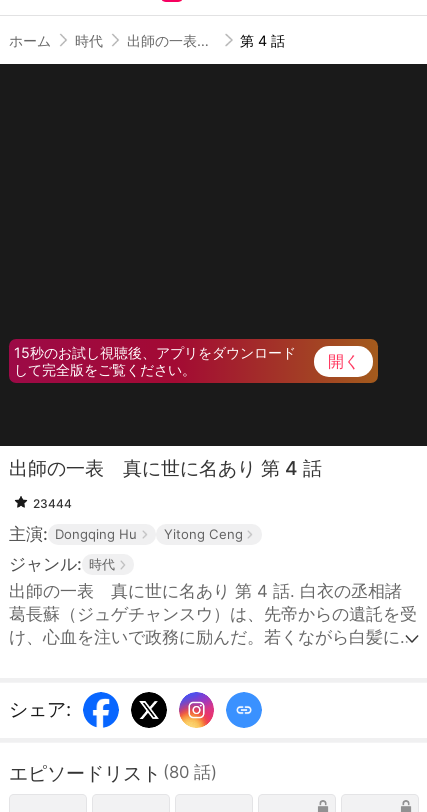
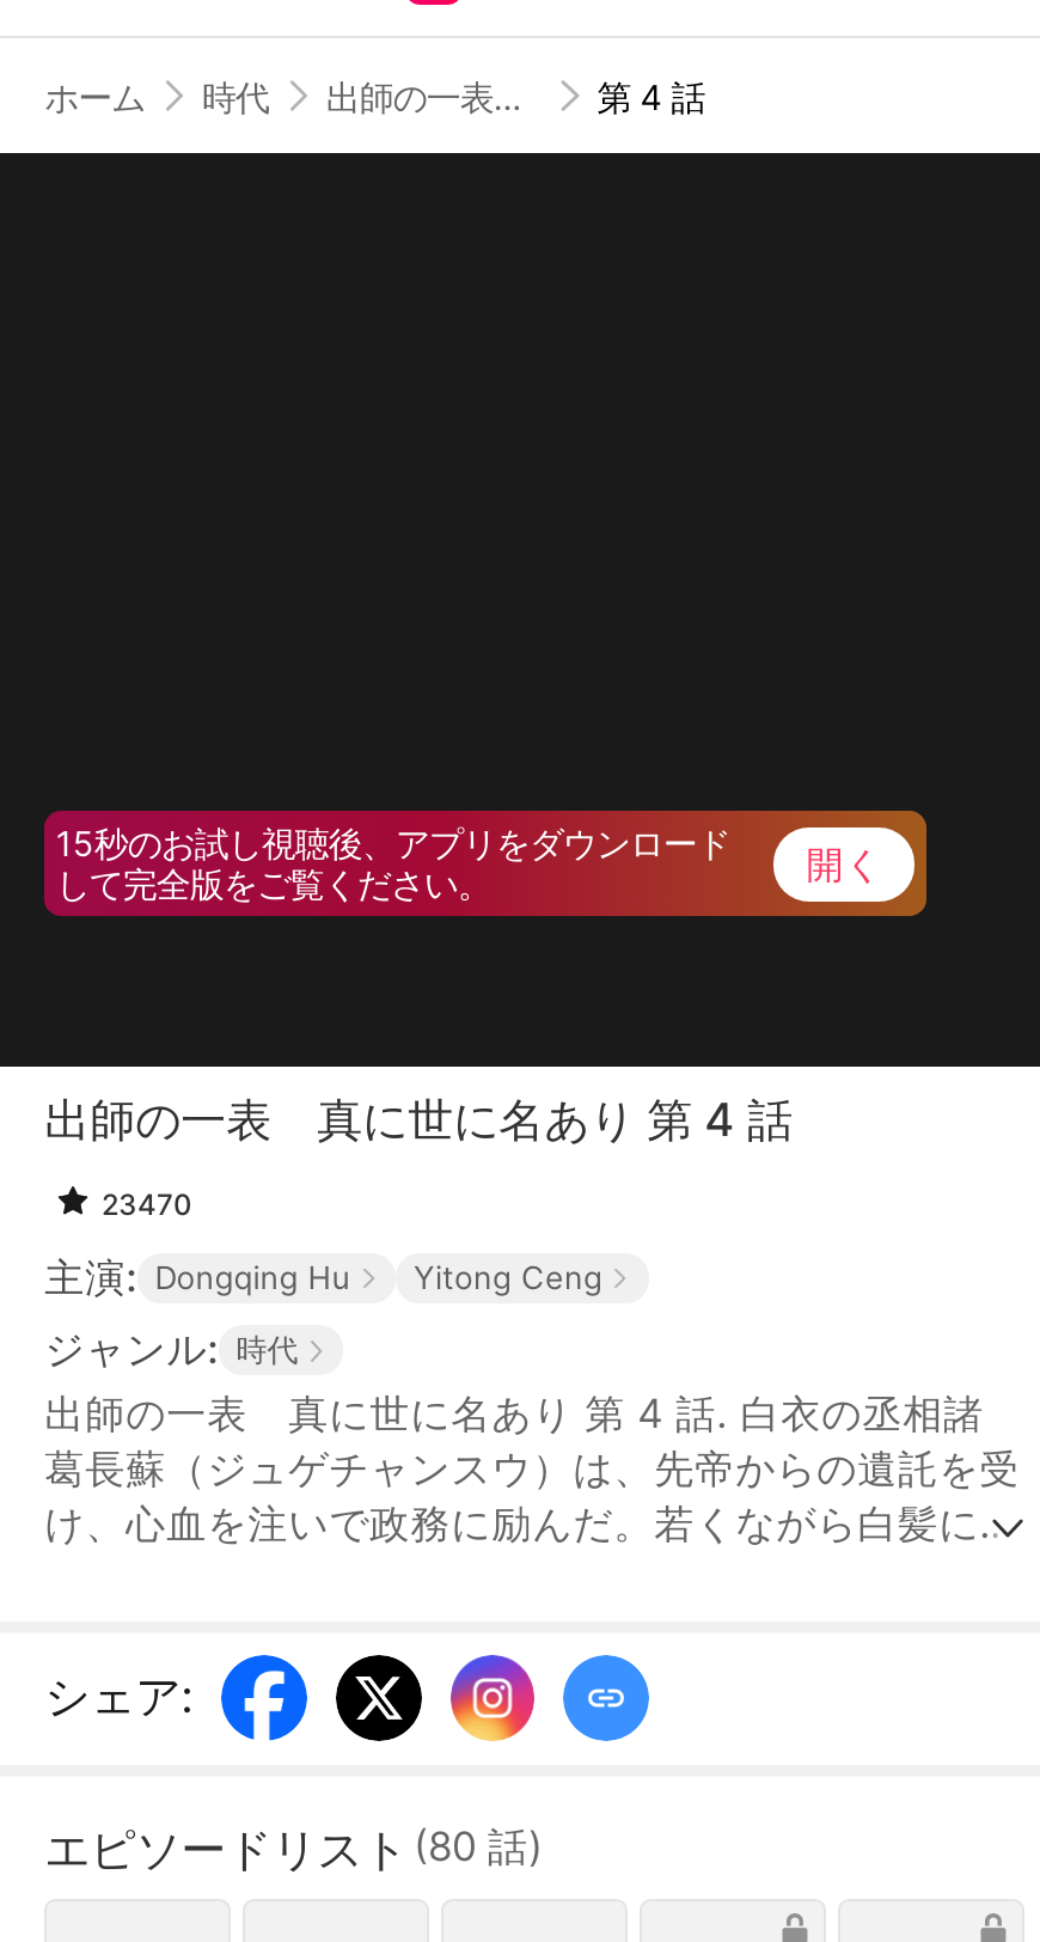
[33,496,72,511] 23444 -> [102,1186,192,1221] 23470

